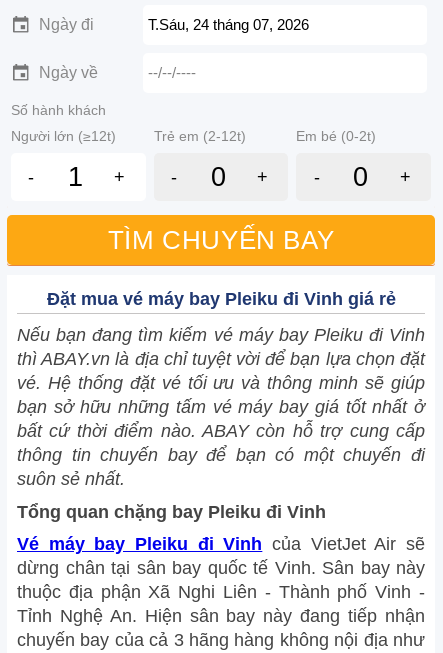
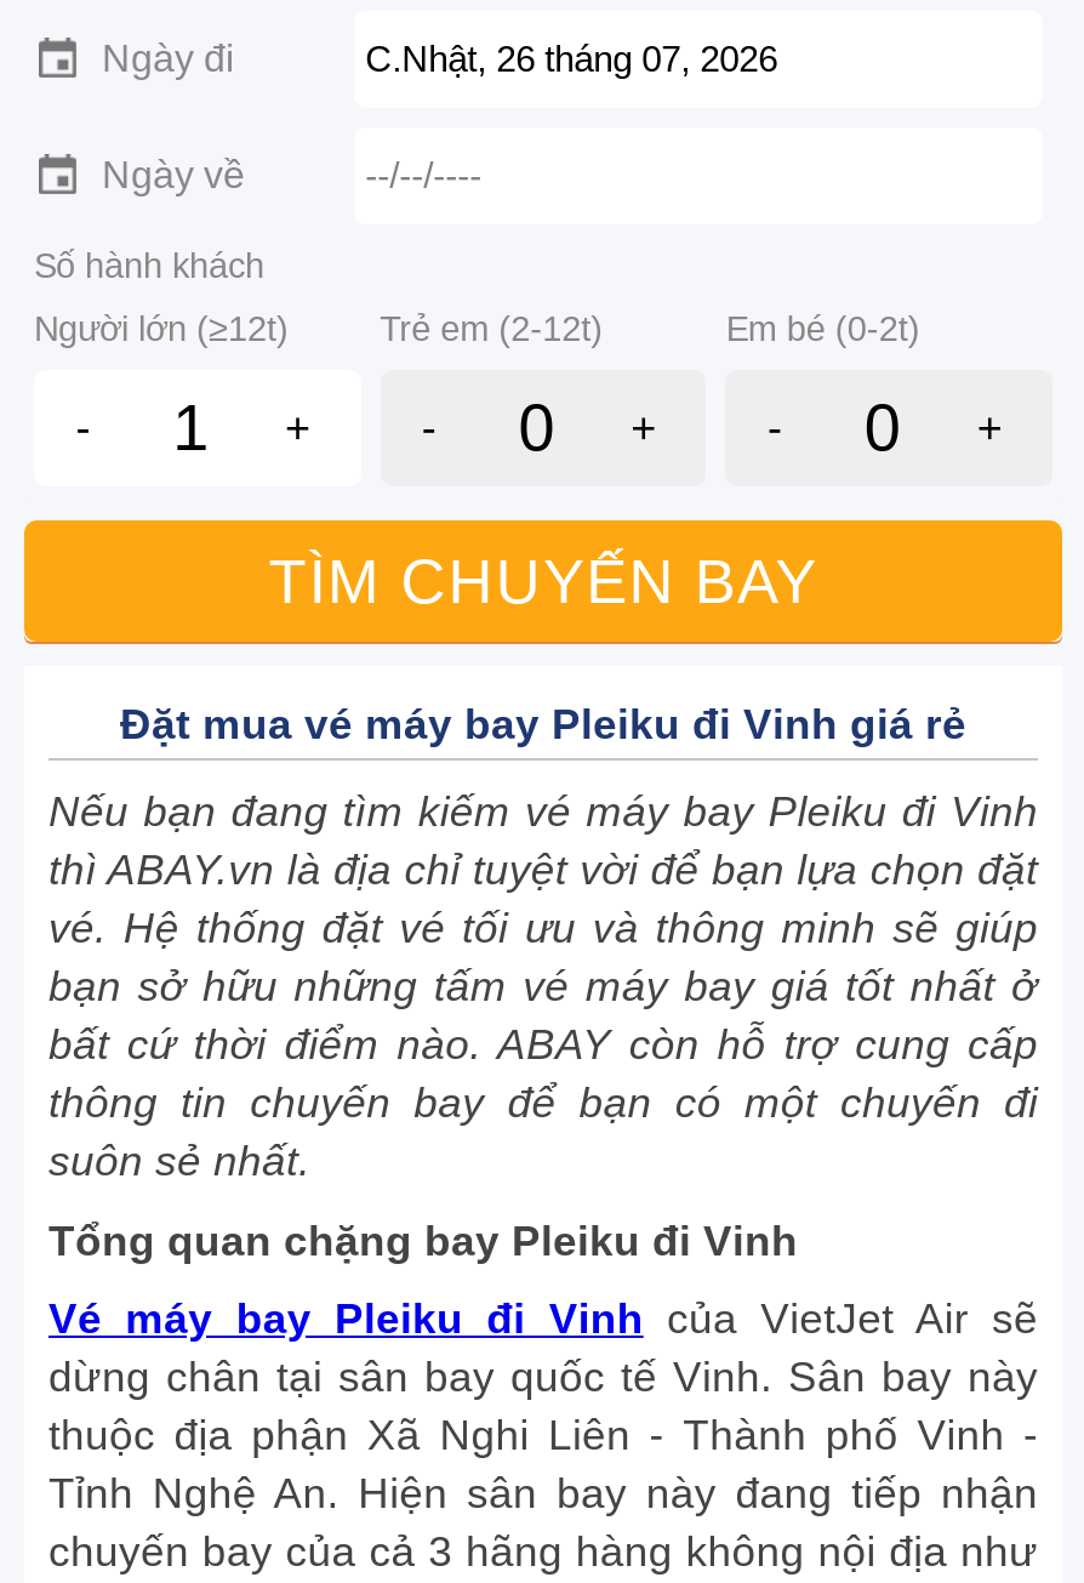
[148,16,309,33] T.Sáu, 24 tháng 07, 2026 -> [365,38,777,79] C.Nhật, 26 tháng 07, 2026

